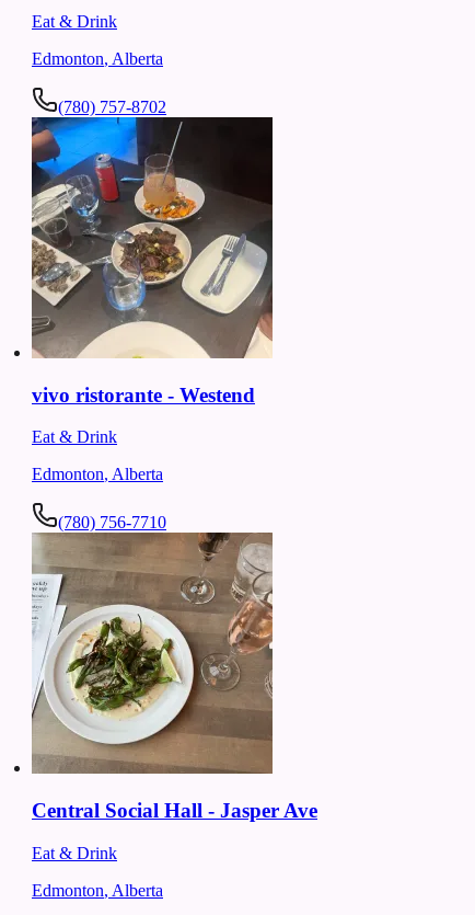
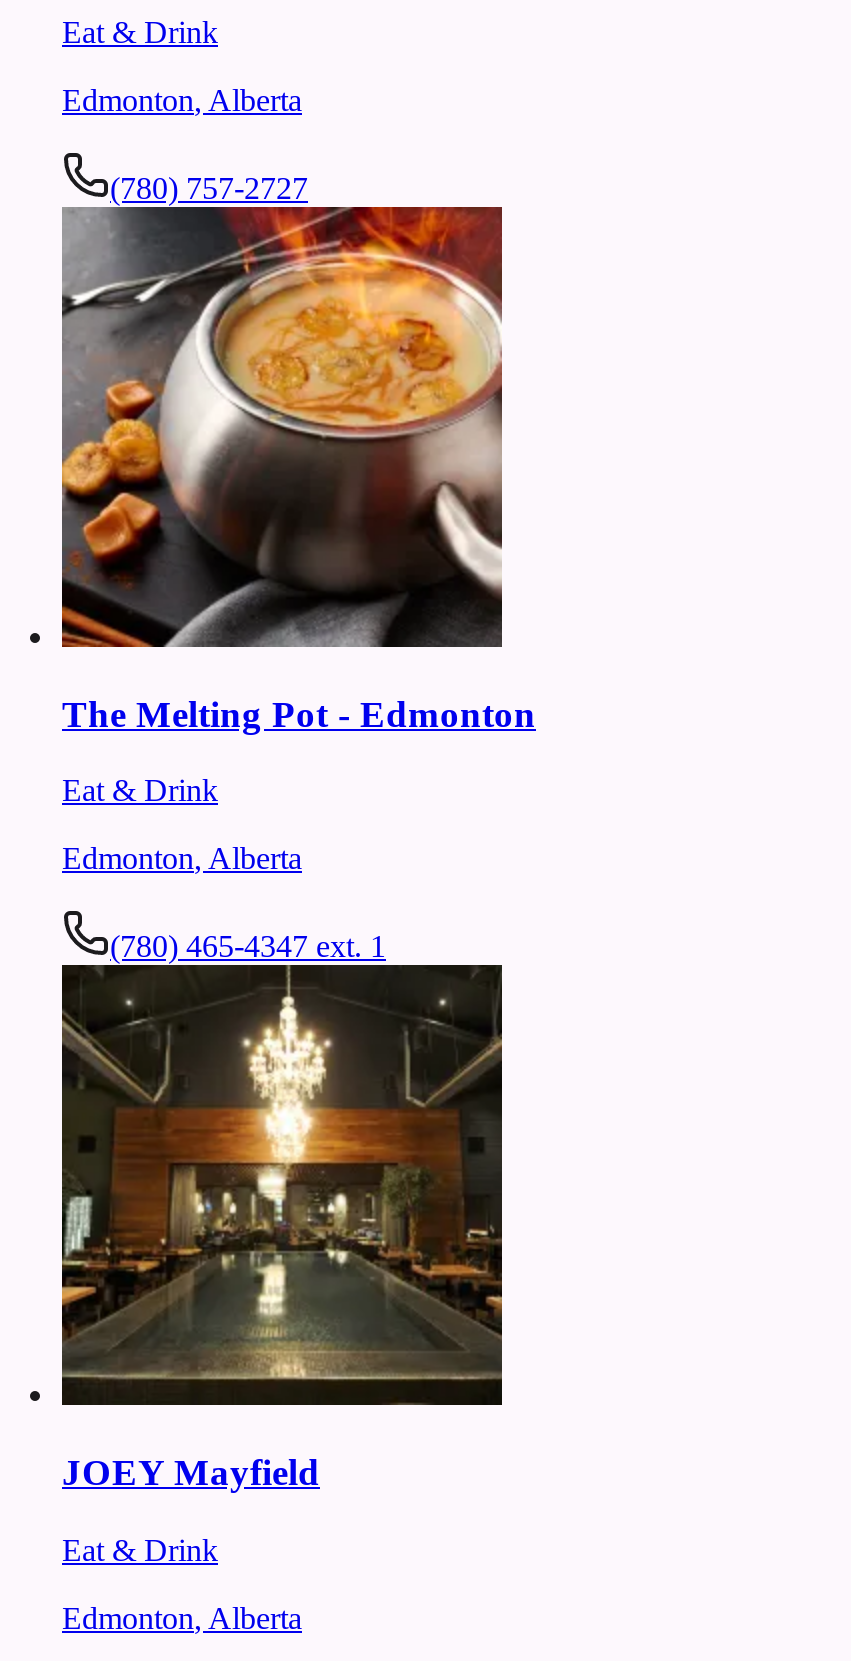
[58,97,166,116] (780) 757-8702 -> [110,171,308,205] (780) 757-2727
[31,116,274,406] [image] | vivo ristorante - Westend -> [60,205,536,734] [image] | The Melting Pot - Edmonton
[31,513,274,775] [image] | (780) 756-7710 -> [60,929,504,1407] [image] | (780) 465-4347 ext. 1
[32,799,317,822] Central Social Hall - Jasper Ave -> [62,1451,320,1493] JOEY Mayfield

